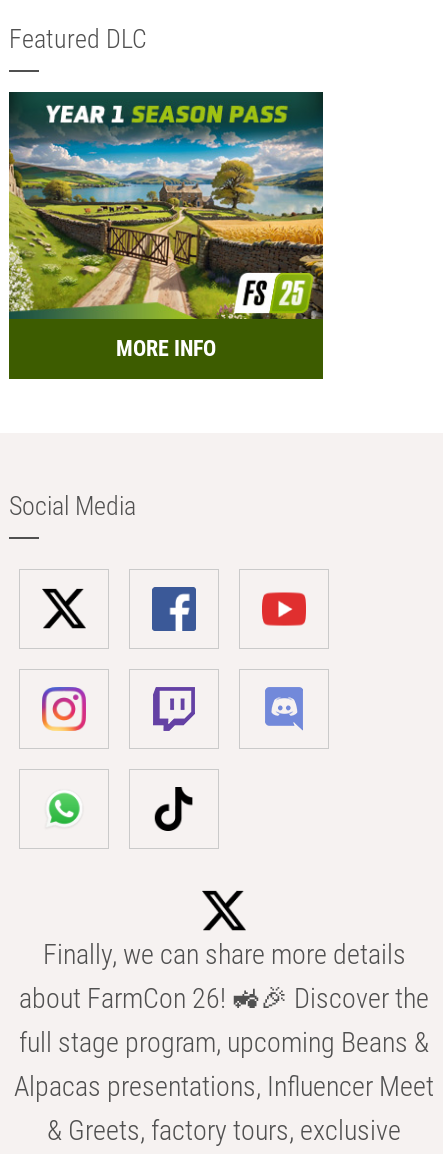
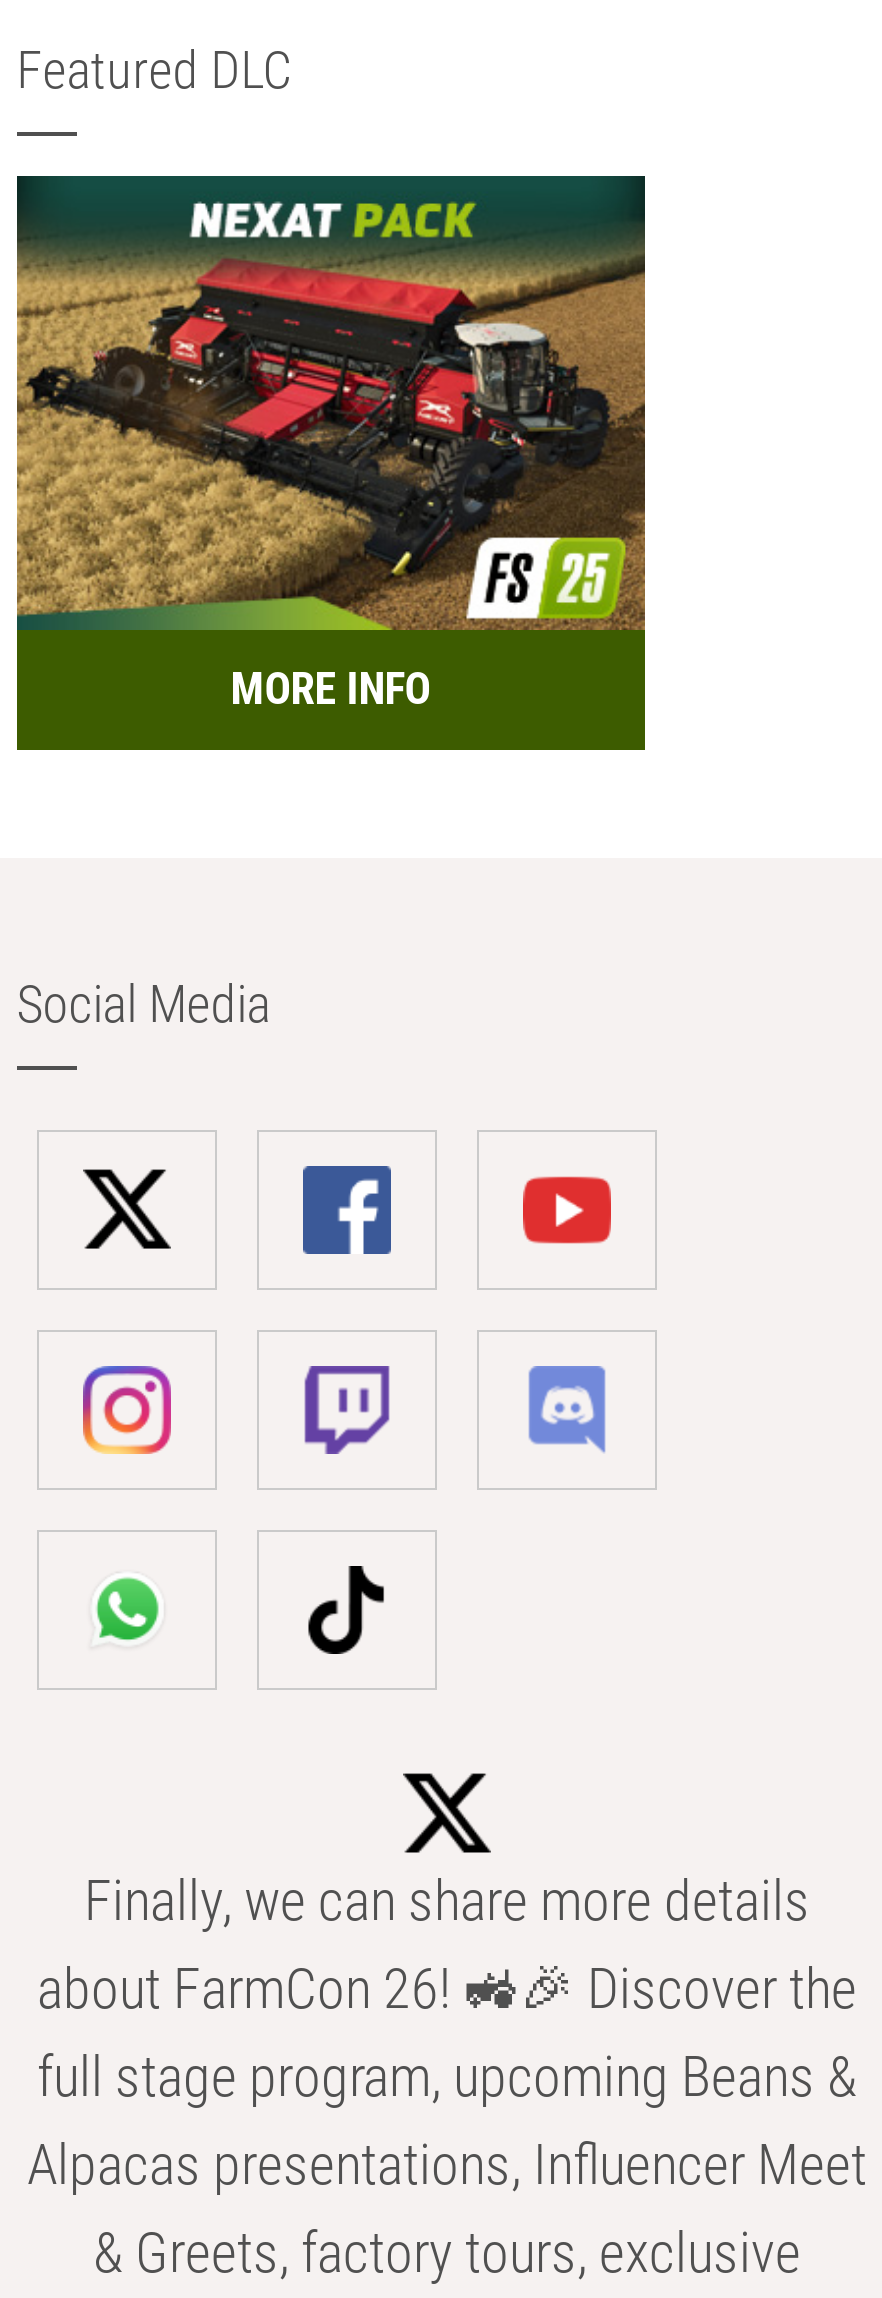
[8,104,324,319] [image] -> [15,200,647,630] [image]

